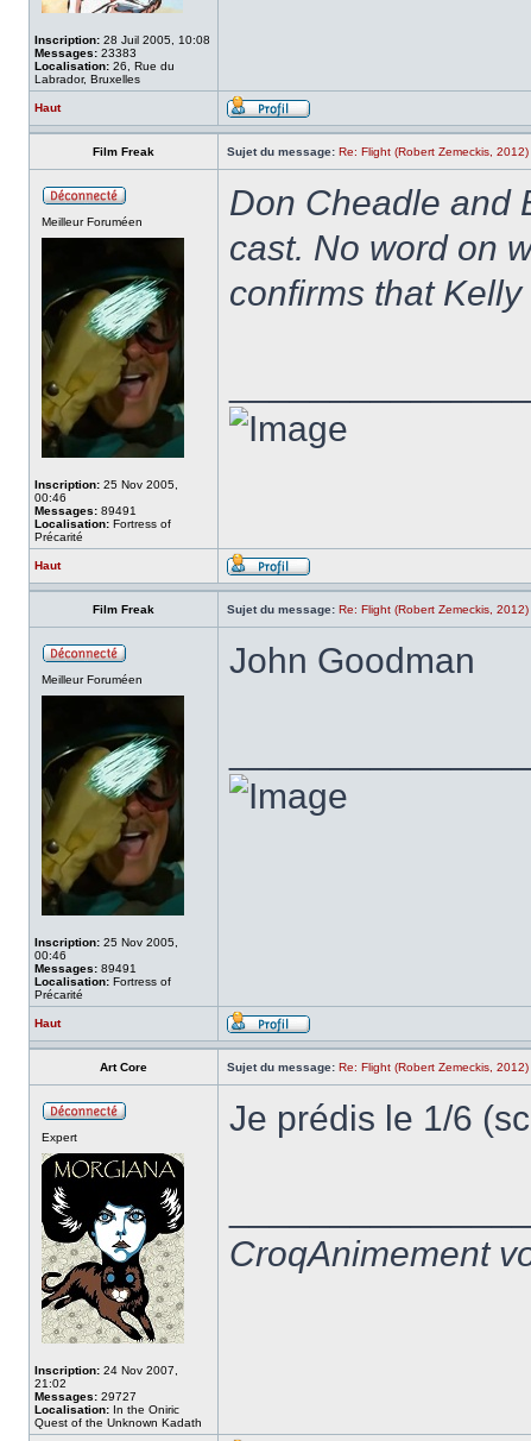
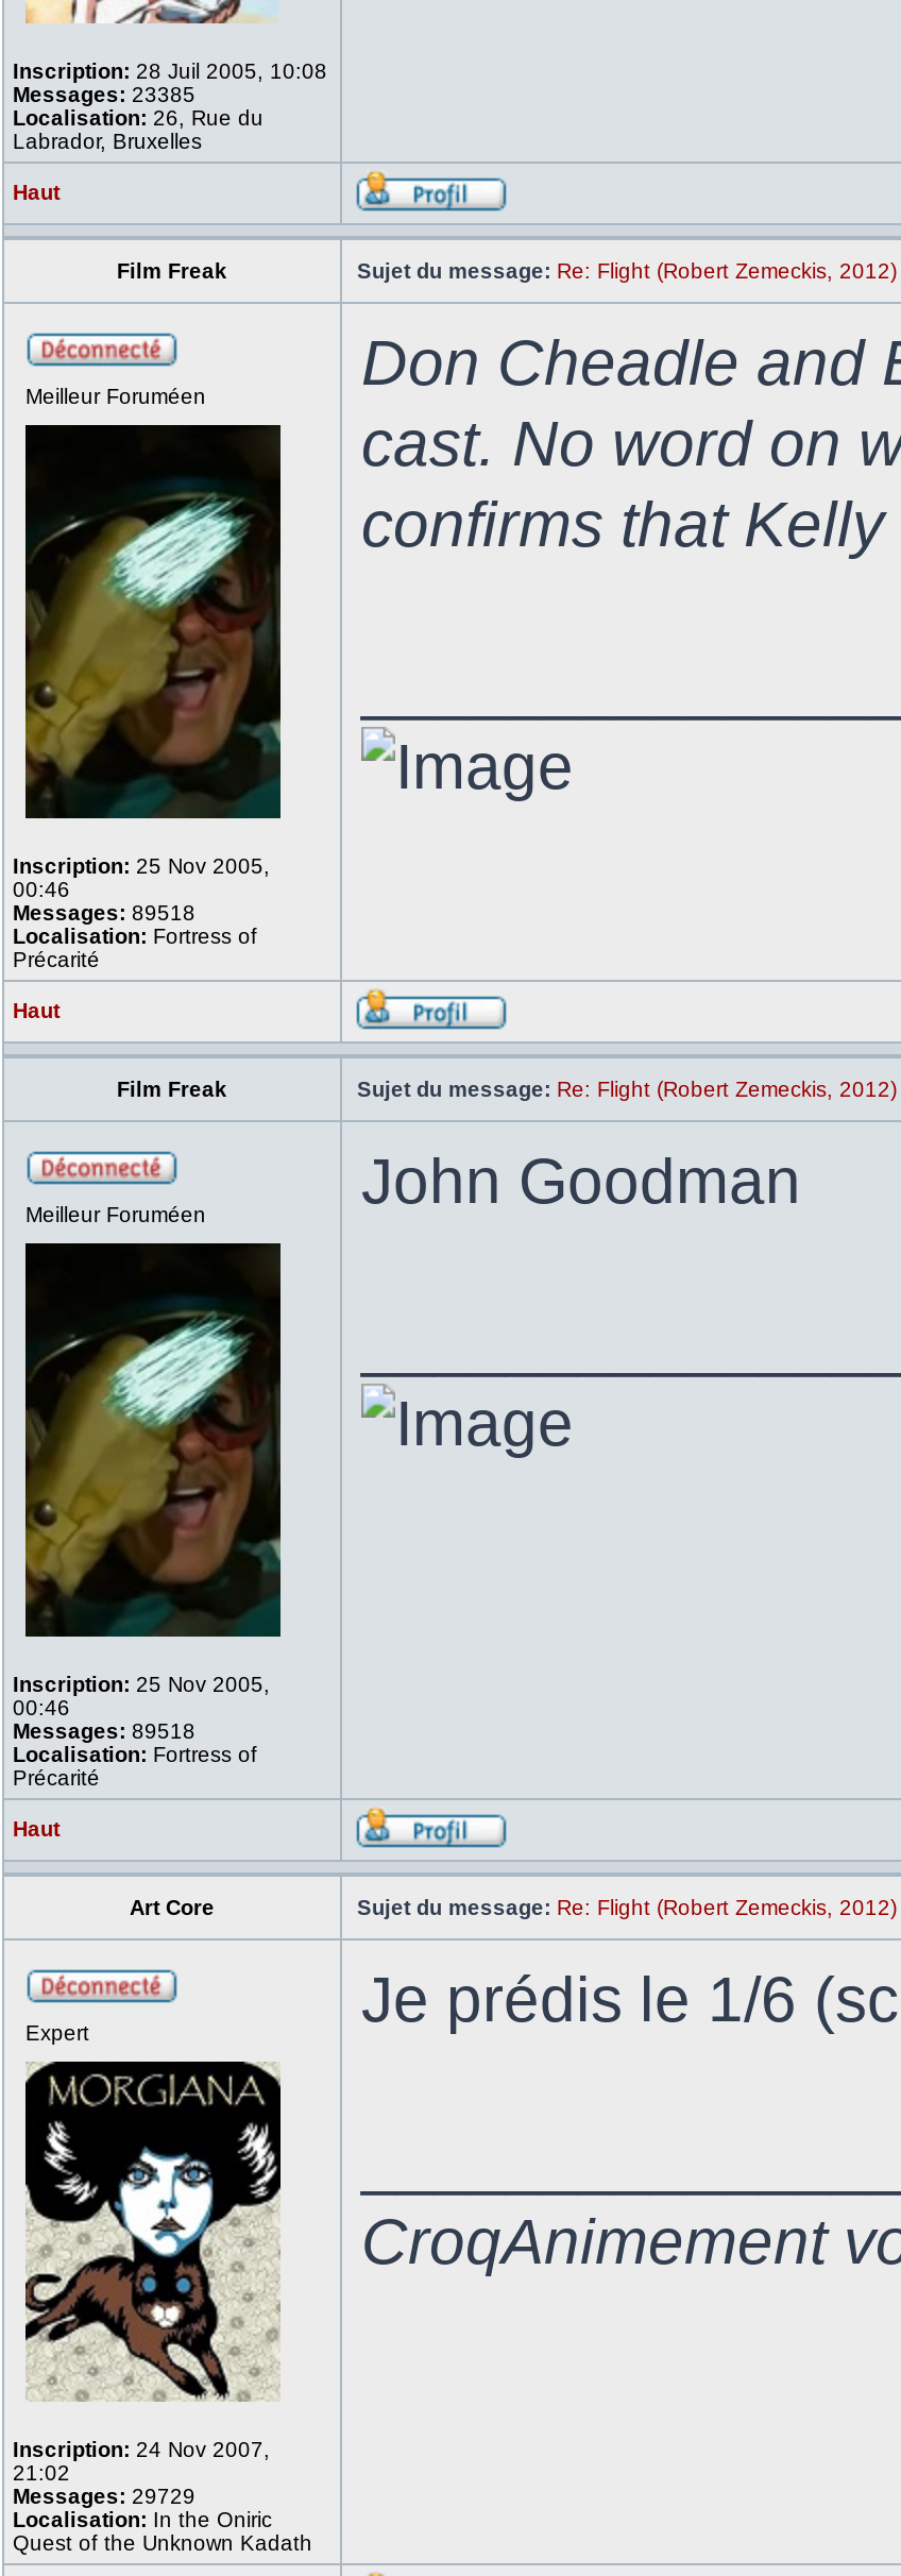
[34,46,137,59] Messages: 23383 -> [13,83,195,106] Messages: 23385
[34,504,137,517] Messages: 89491 -> [13,901,195,925] Messages: 89518
[34,962,137,975] Messages: 89491 -> [13,1719,195,1743] Messages: 89518
[34,1390,137,1403] Messages: 29727 -> [13,2485,195,2508] Messages: 29729

